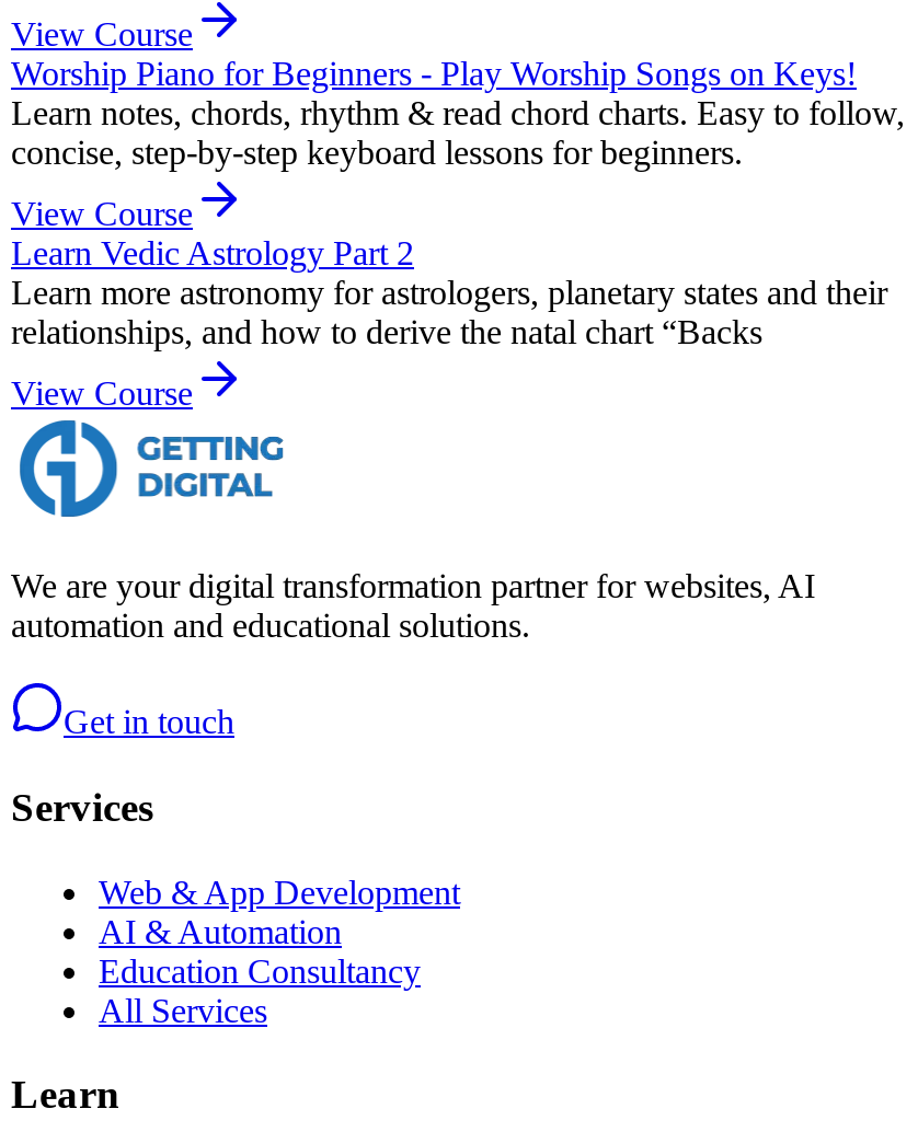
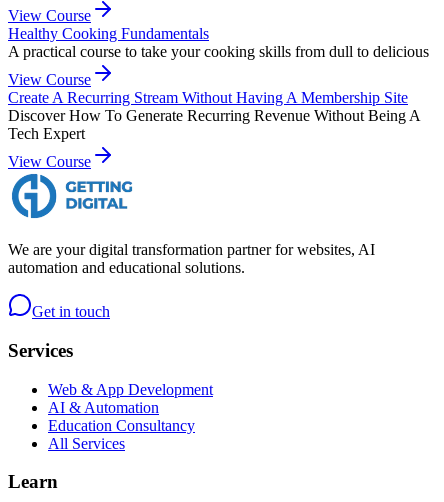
[11,55,905,171] Worship Piano for Beginners - Play Worship Songs on Keys! | Learn notes, chords, rhythm & read chord charts. Easy to follow, | concise, step-by-step keyboard lessons for beginners. -> [8,25,429,60] Healthy Cooking Fundamentals | A practical course to take your cooking skills from dull to delicious
[11,235,887,351] Learn Vedic Astrology Part 2 | Learn more astronomy for astrologers, planetary states and their | relationships, and how to derive the natal chart “Backs -> [8,89,420,142] Create A Recurring Stream Without Having A Membership Site | Discover How To Generate Recurring Revenue Without Being A | Tech Expert

